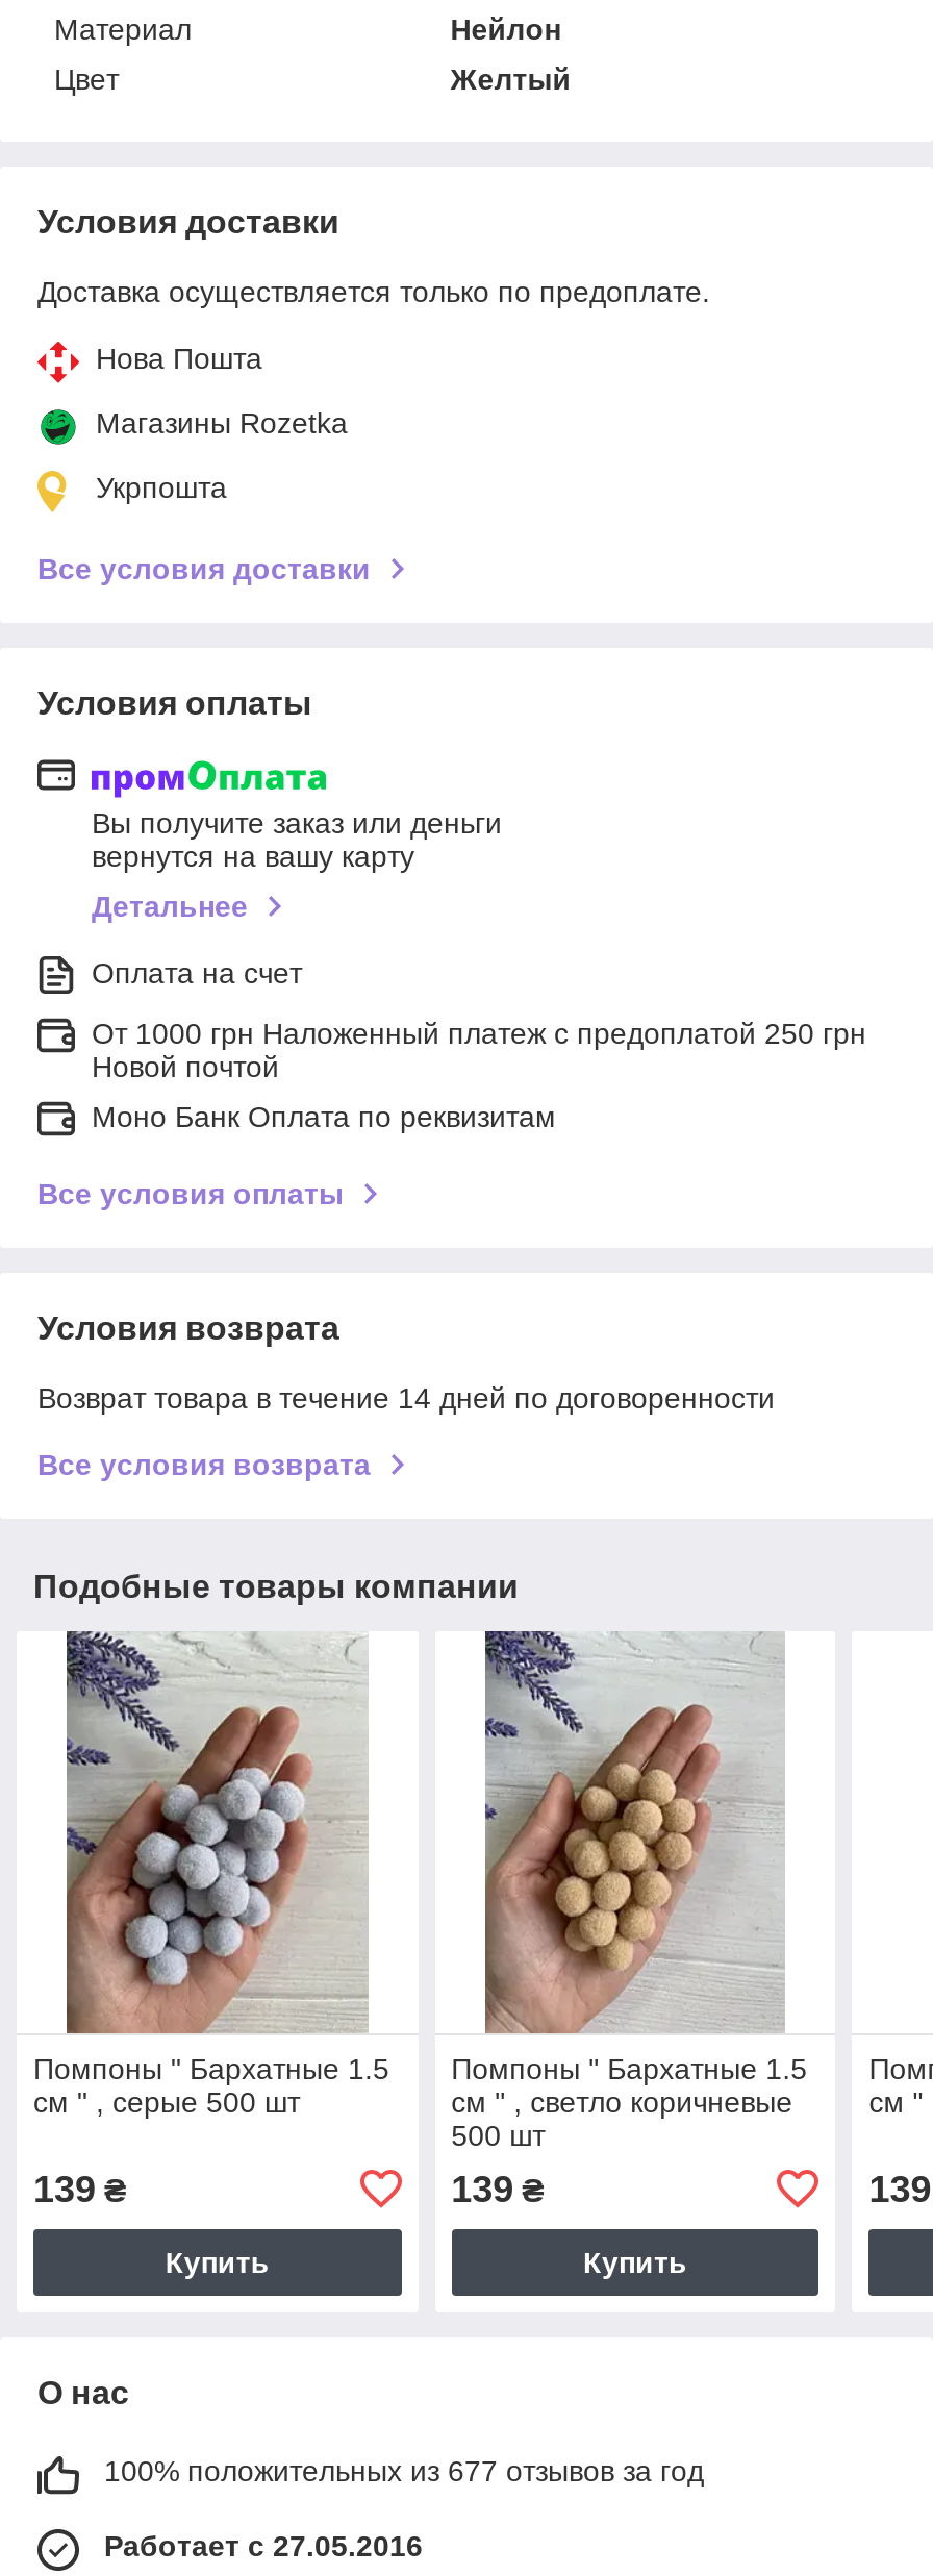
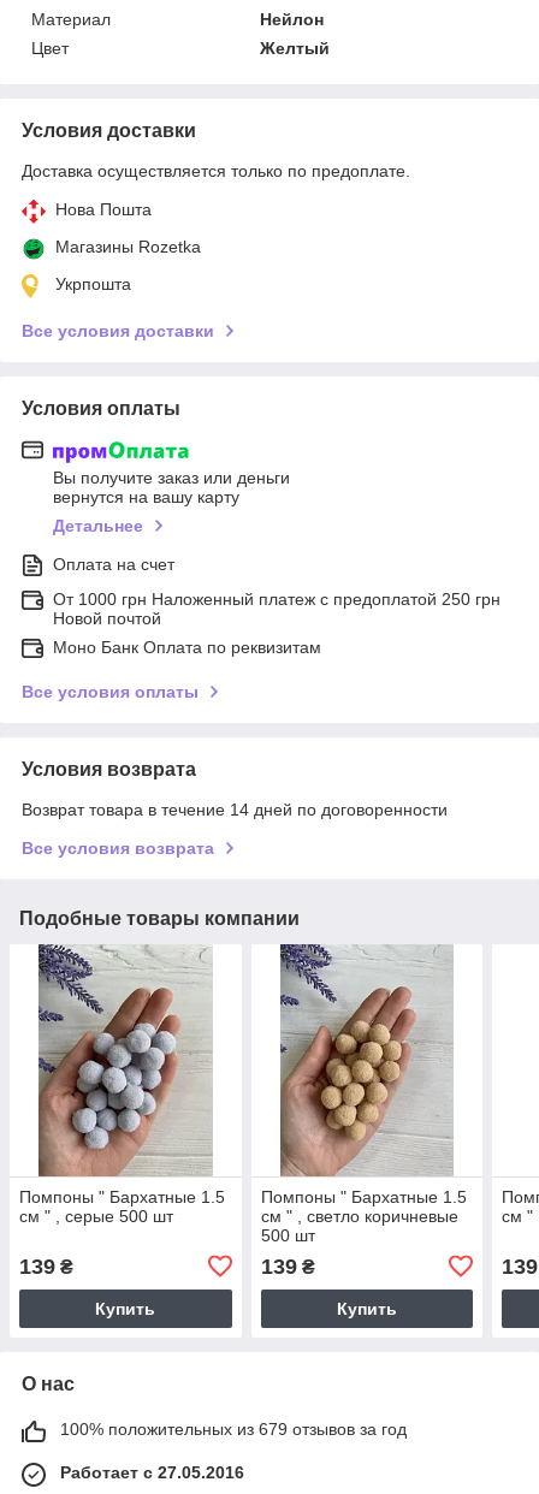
[104,2454,704,2487] 100% положительных из 677 отзывов за год -> [60,1419,407,1438] 100% положительных из 679 отзывов за год

